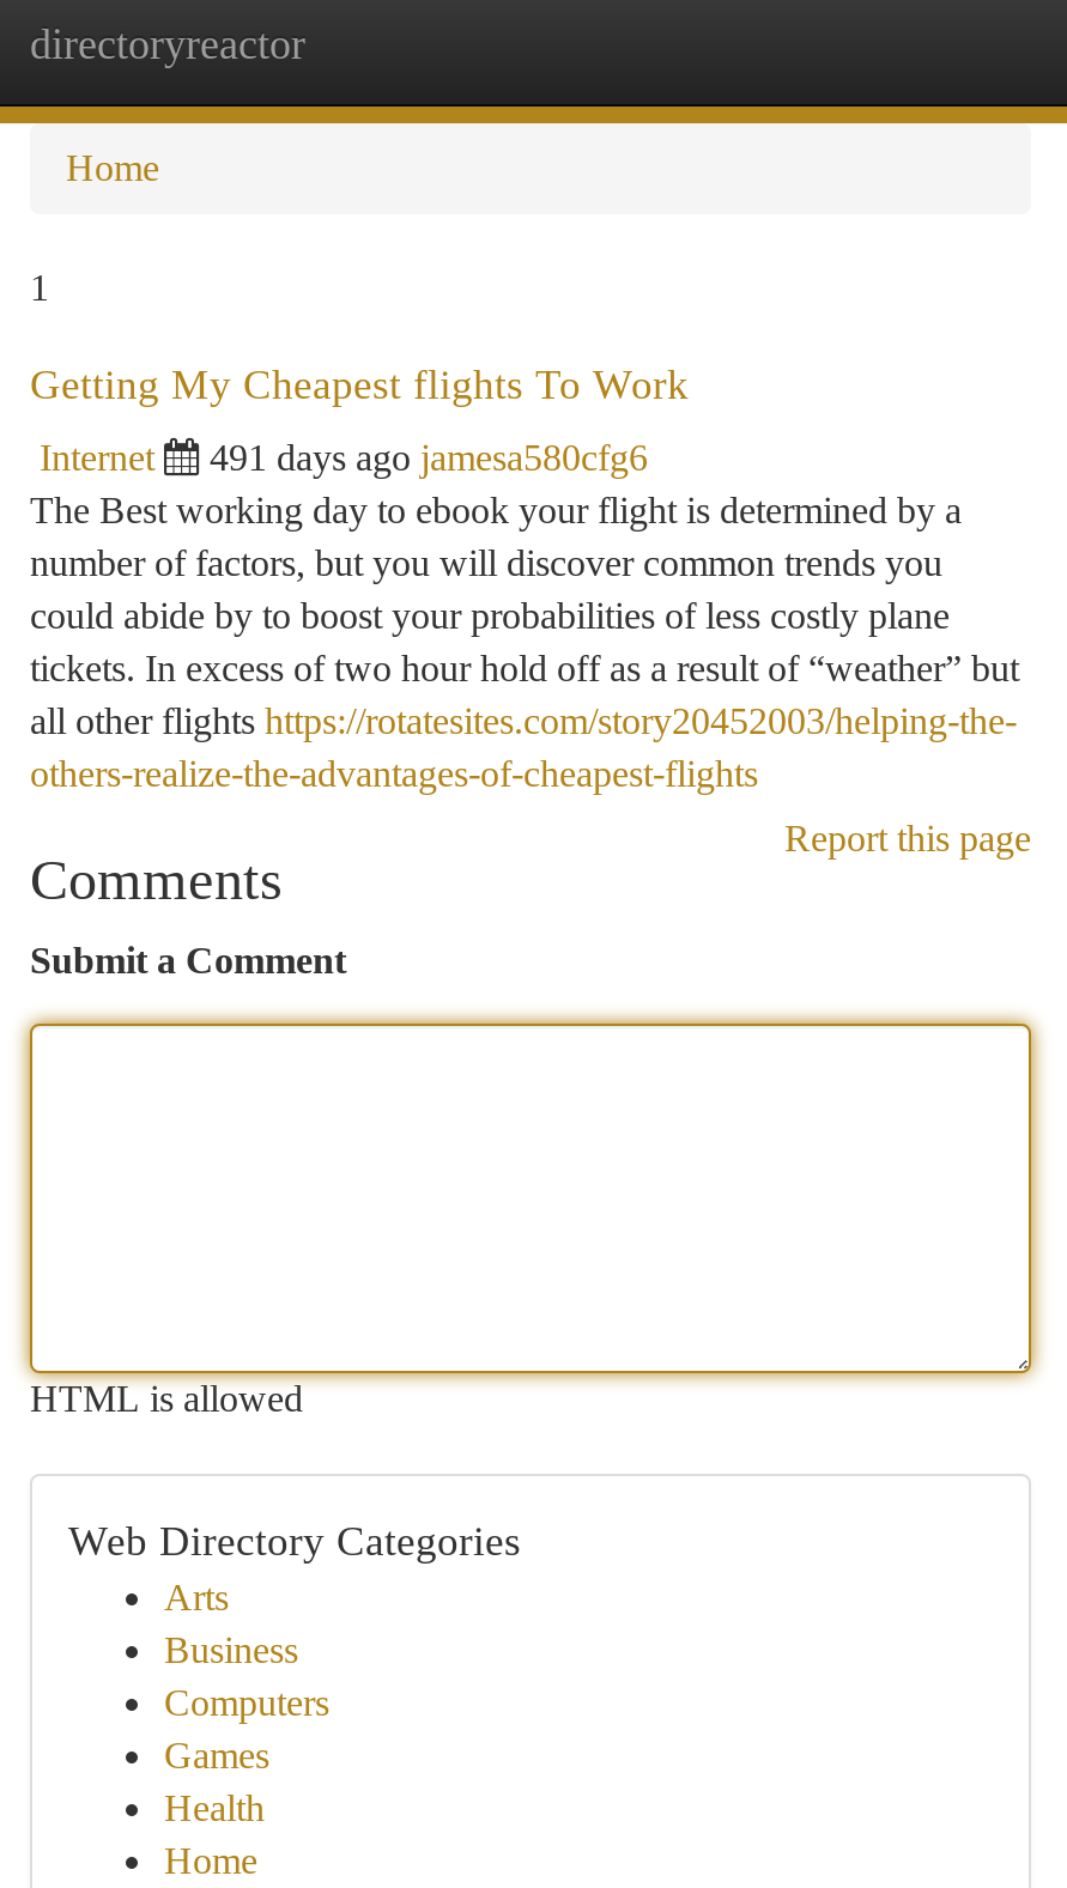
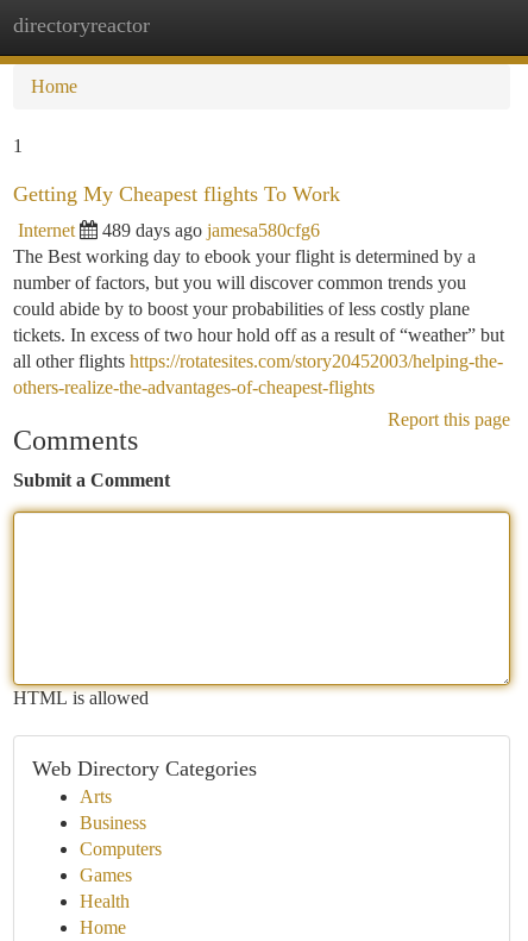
[210,437,648,478] 491 days ago jamesa580cfg6 -> [102,220,320,240] 489 days ago jamesa580cfg6

